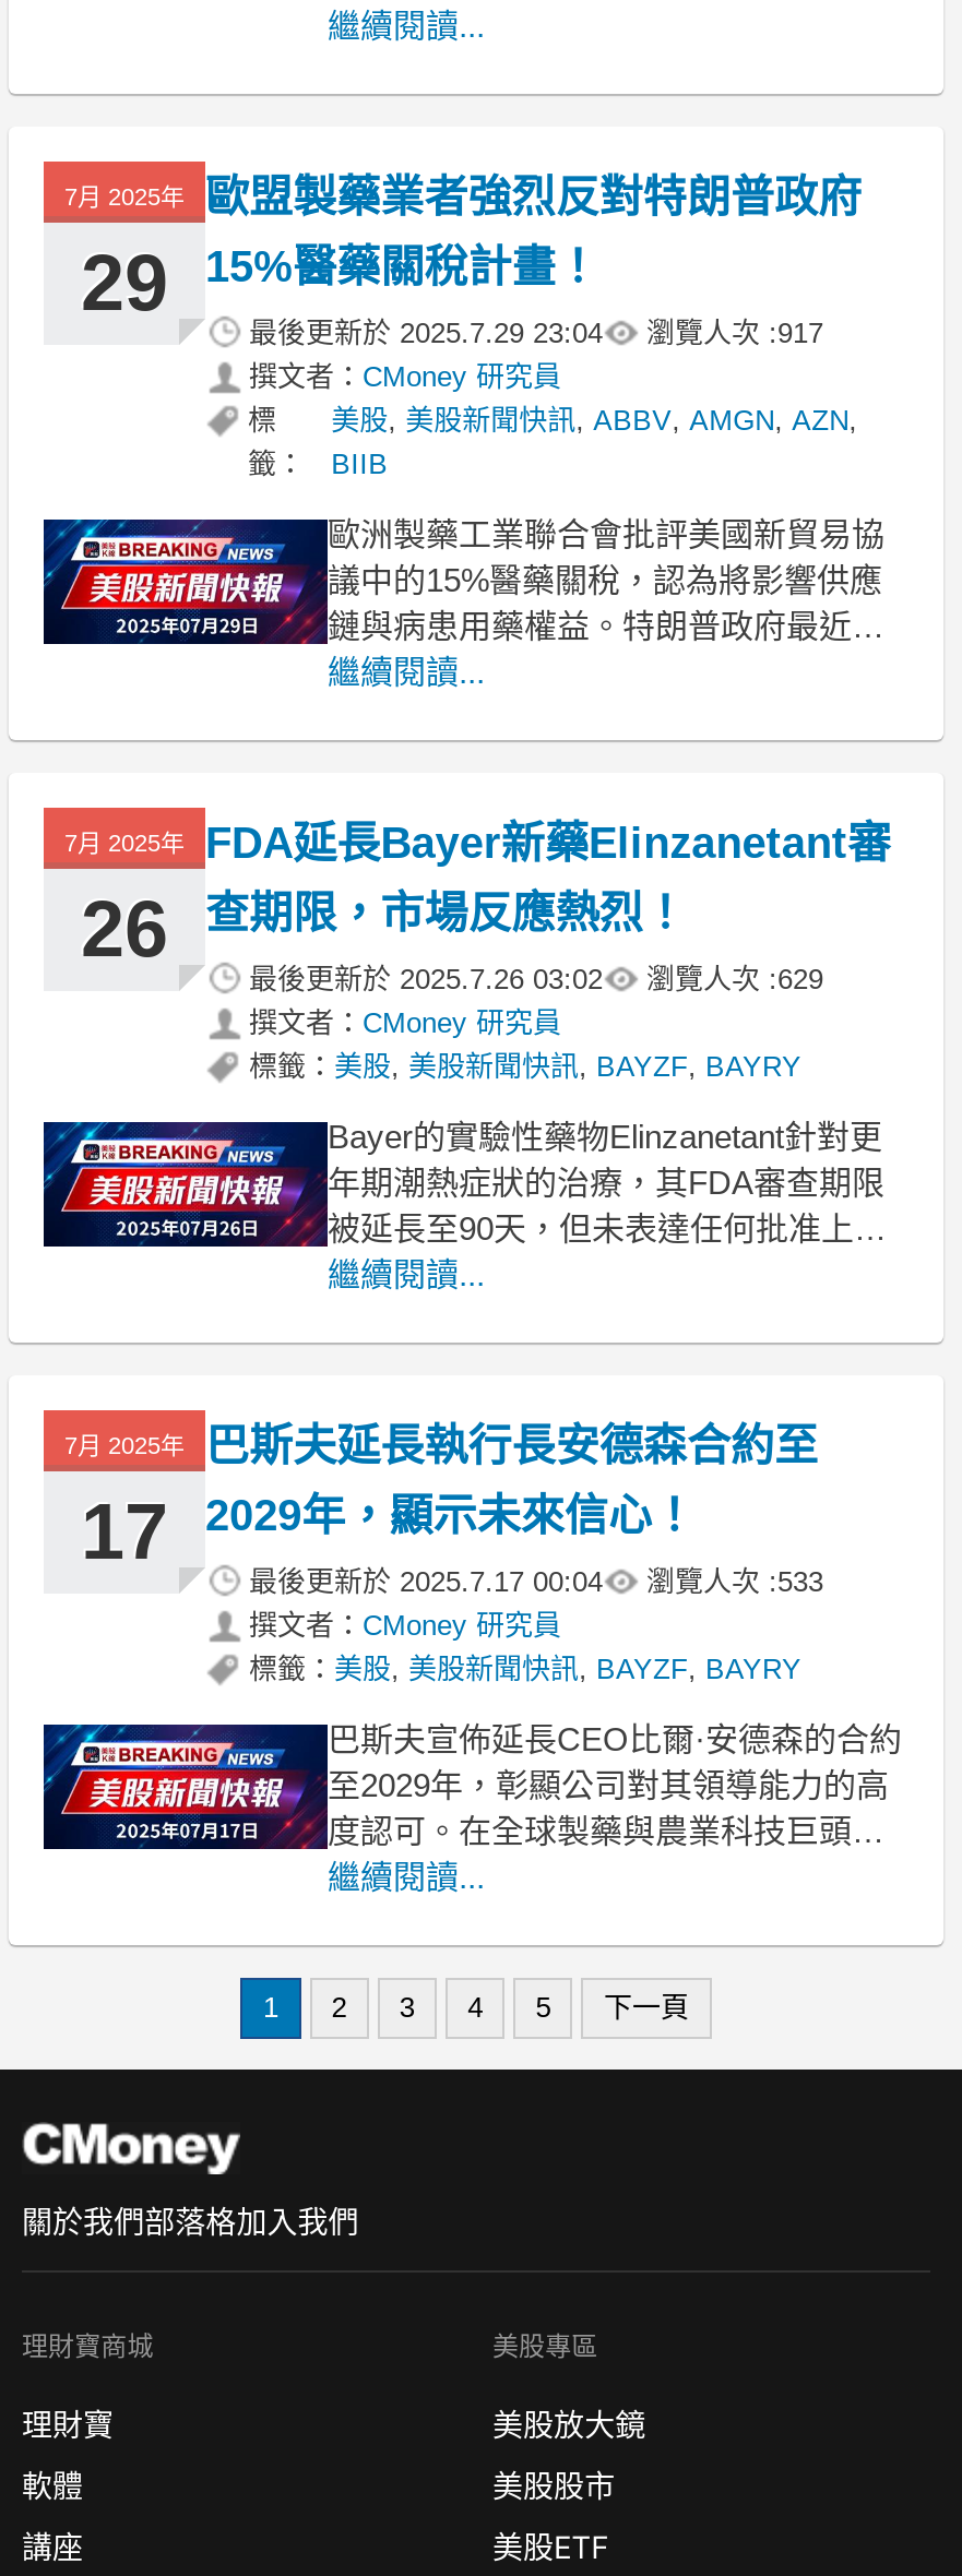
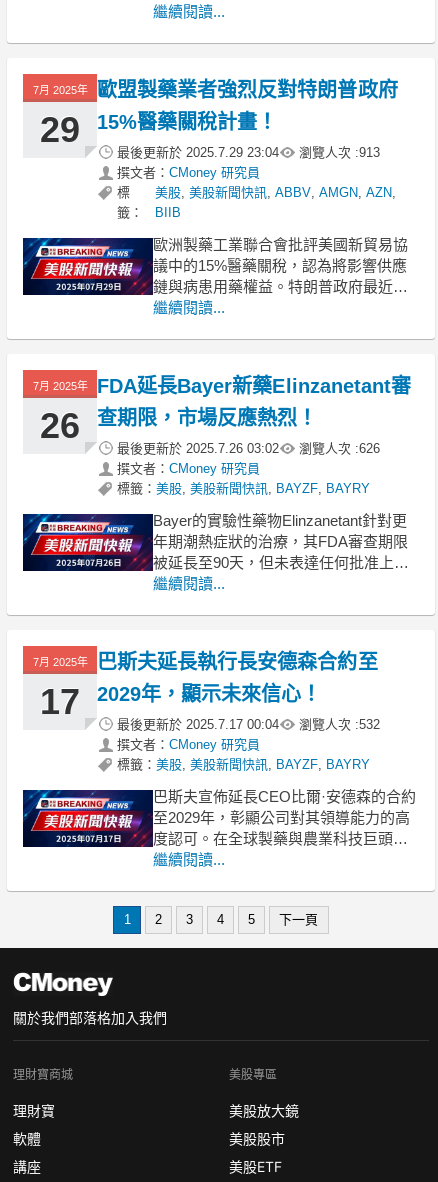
[249,317,823,349] 最後更新於2025.7.29 23:04 瀏覽人次 : 917 -> [117,145,380,160] 最後更新於2025.7.29 23:04 瀏覽人次 : 913
[249,963,823,995] 最後更新於2025.7.26 03:02 瀏覽人次 : 629 -> [117,441,380,456] 最後更新於2025.7.26 03:02 瀏覽人次 : 626
[249,1565,823,1598] 最後更新於2025.7.17 00:04 瀏覽人次 : 533 -> [117,717,380,732] 最後更新於2025.7.17 00:04 瀏覽人次 : 532

